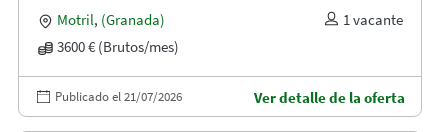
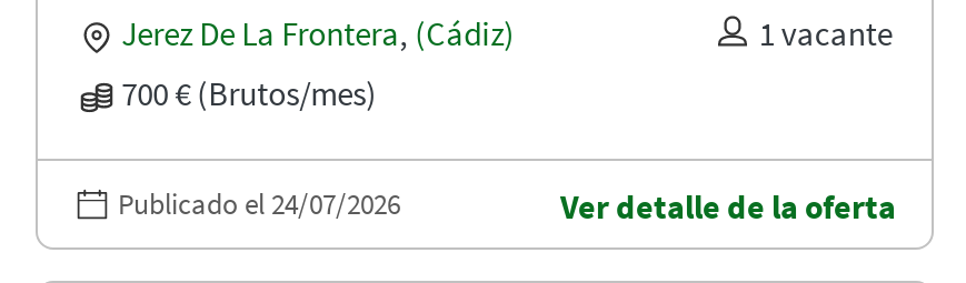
[57,10,165,29] Motril, (Granada) -> [121,11,515,53] Jerez De La Frontera, (Cádiz)
[57,37,179,56] 3600 € (Brutos/mes) -> [121,71,377,113] 700 € (Brutos/mes)
[55,88,182,105] Publicado el 21/07/2026 -> [118,184,400,222] Publicado el 24/07/2026

